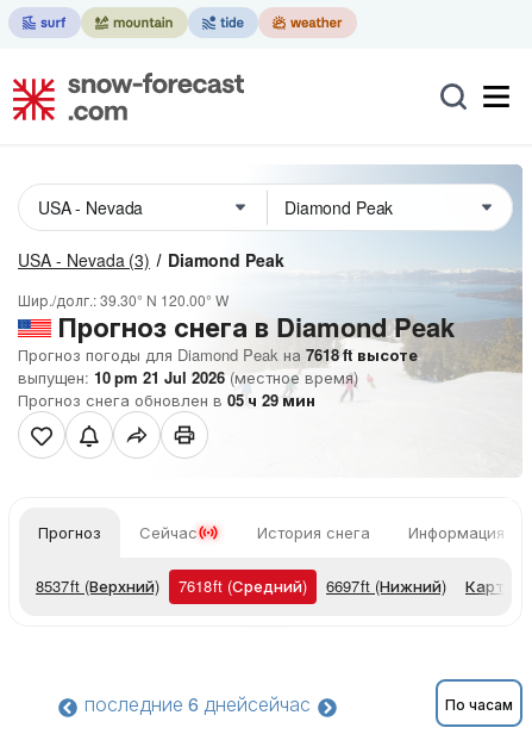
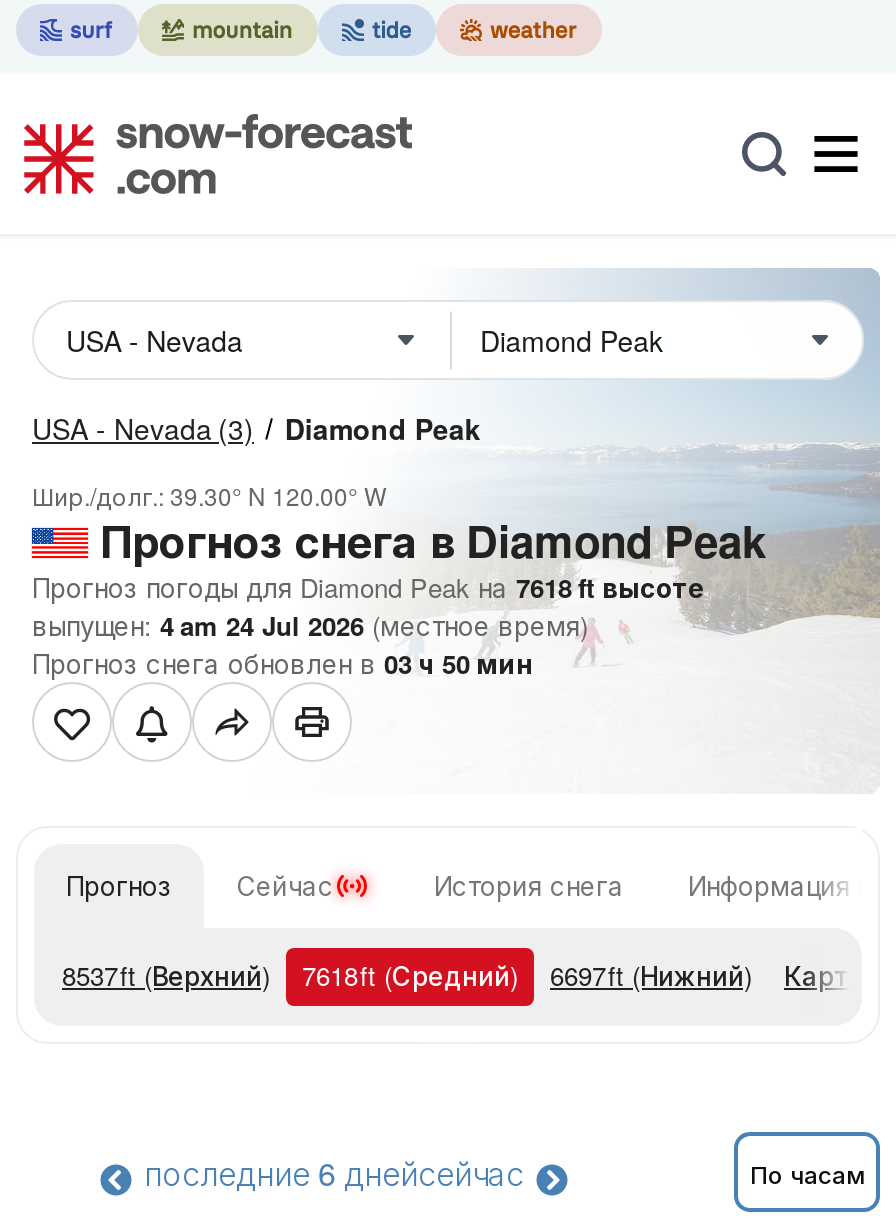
[18,366,358,388] выпущен: 10 pm 21 Jul 2026 (местное время) -> [32,606,588,644] выпущен: 4 am 24 Jul 2026 (местное время)
[18,388,315,411] Прогноз снега обновлен в 05 ч 29 мин -> [32,644,532,682] Прогноз снега обновлен в 03 ч 50 мин

